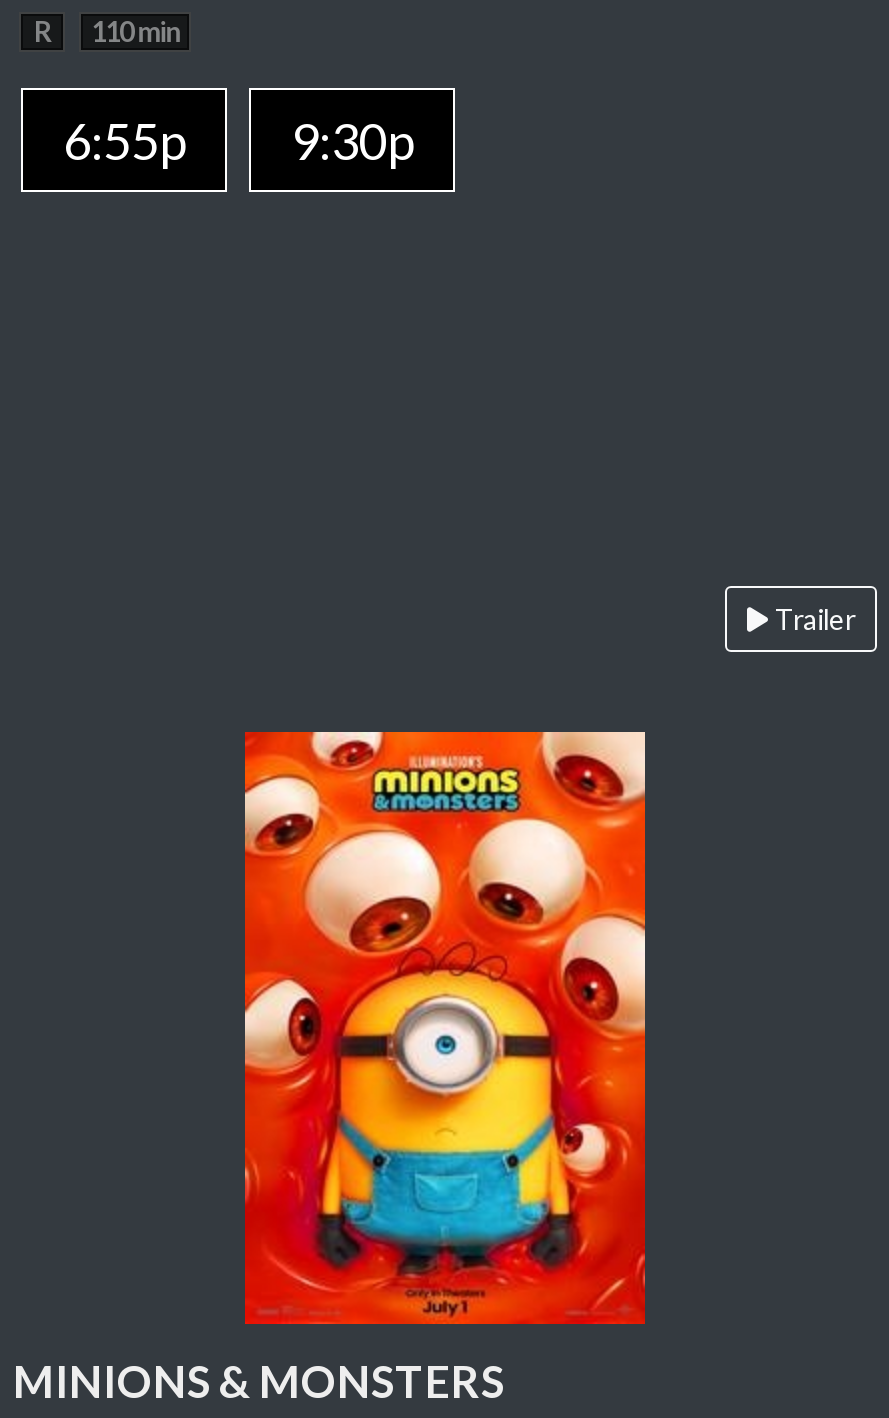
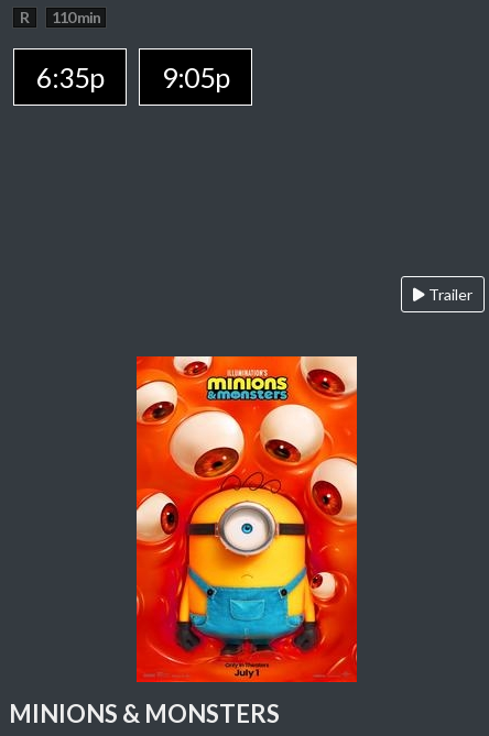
[63,110,413,170] 6:55p | 9:30p -> [36,61,229,94] 6:35p | 9:05p

